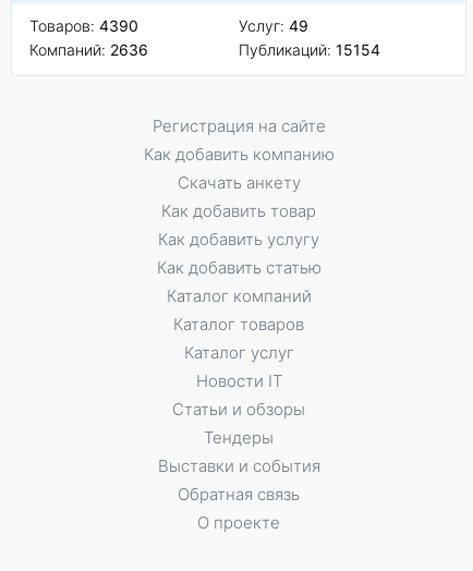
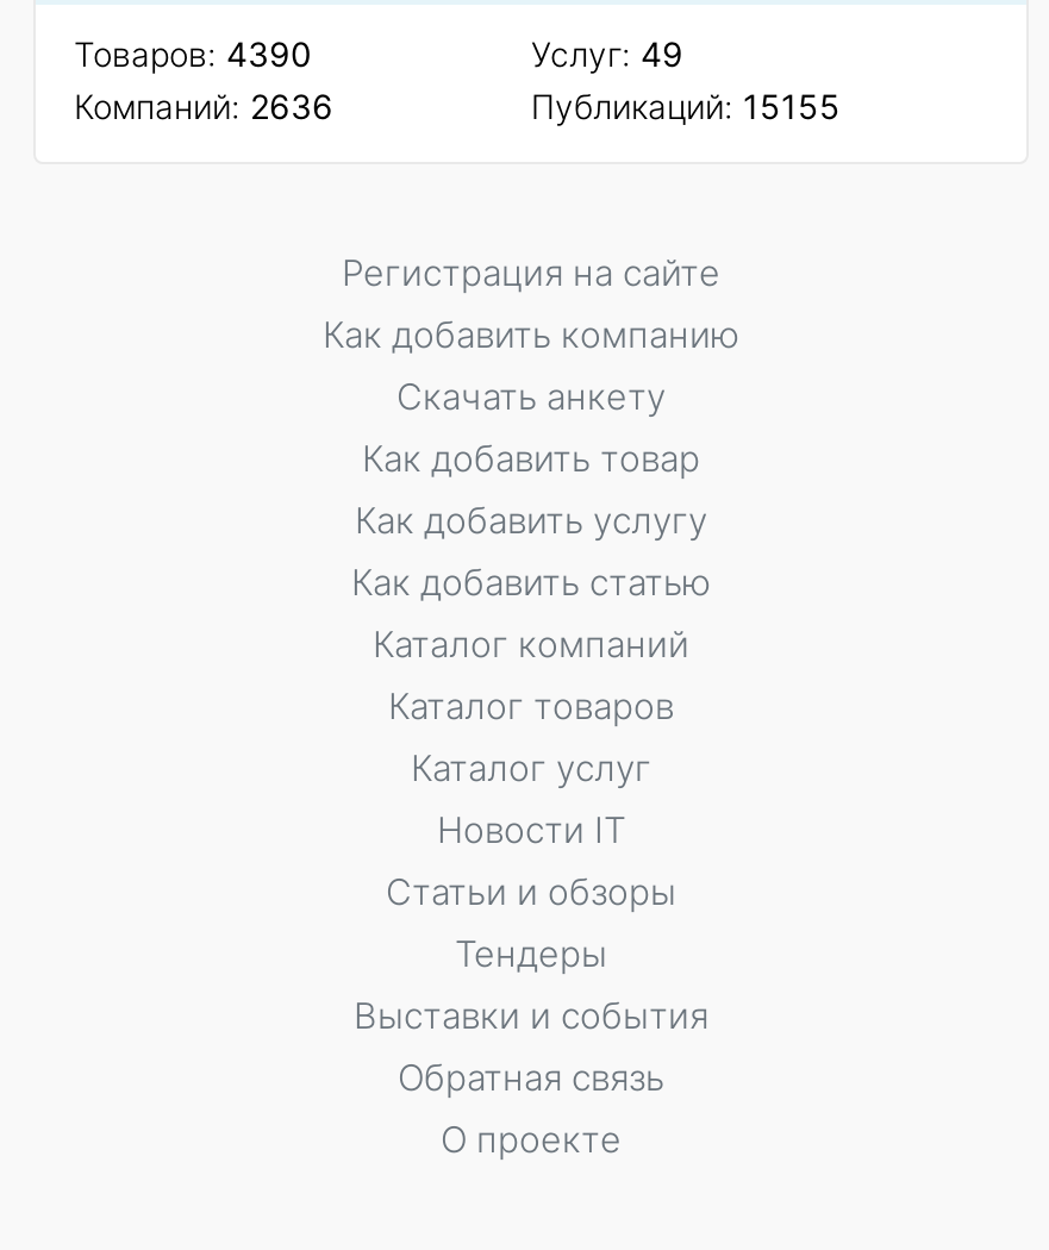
[239,41,380,59] Публикаций: 15154 -> [531,86,841,127] Публикаций: 15155

